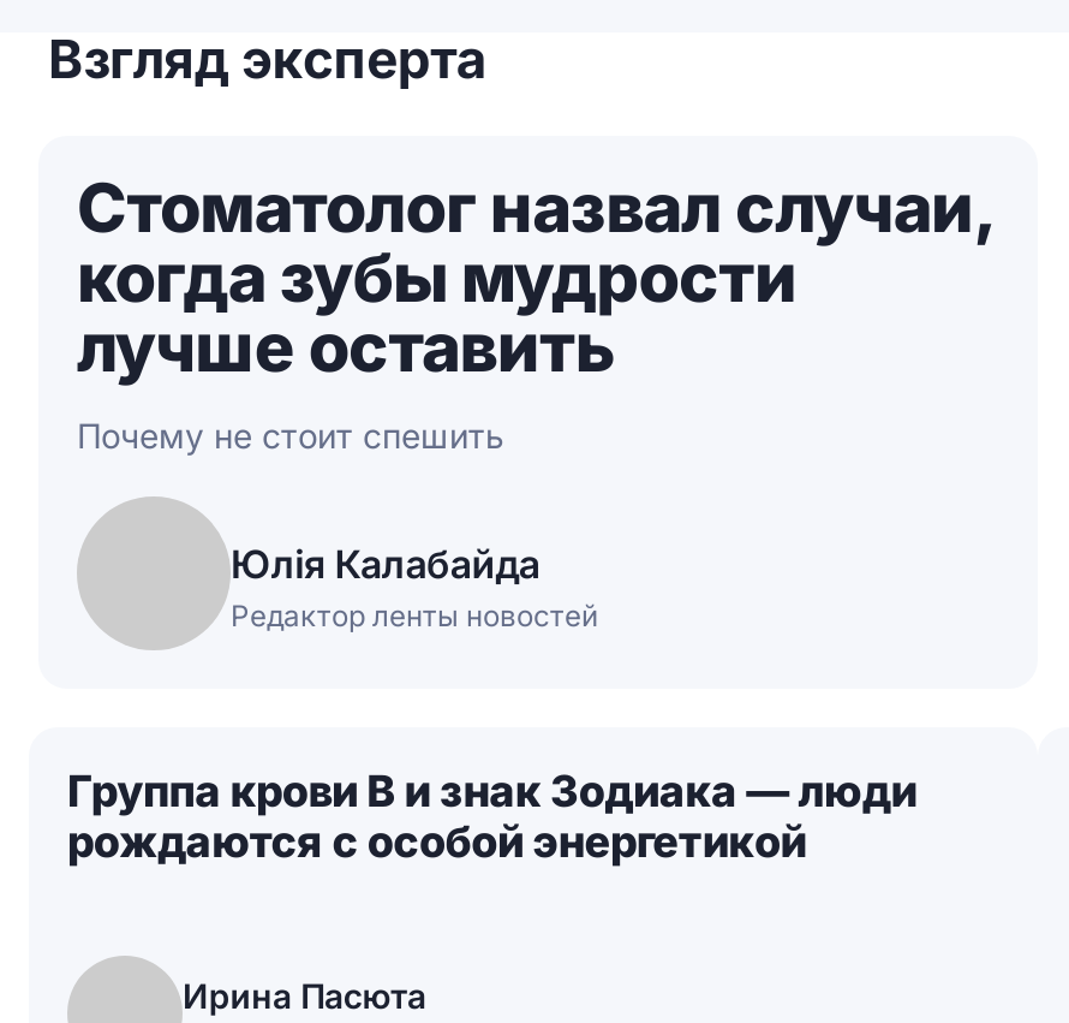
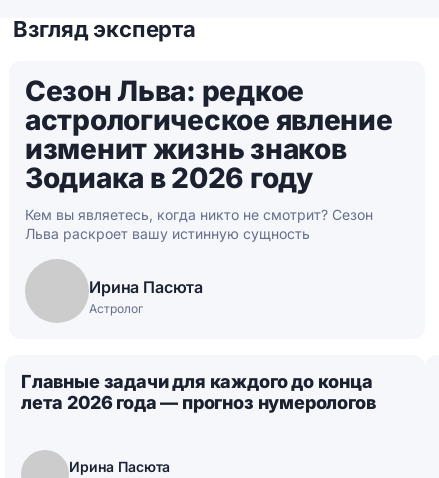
[77,167,995,456] Стоматолог назвал случаи, | когда зубы мудрости | лучше оставить | Почему не стоит спешить -> [25,74,393,242] Сезон Льва: редкое | астрологическое явление | изменит жизнь знаков | Зодиака в 2026 году | Кем вы являетесь, когда никто не смотрит? Сезон | Льва раскроет вашу истинную сущность
[231,539,598,632] Юлія Калабайда | Редактор ленты новостей -> [89,276,203,315] Ирина Пасюта | Астролог
[67,766,916,867] Группа крови B и знак Зодиака — люди | рождаются с особой энергетикой -> [21,371,375,413] Главные задачи для каждого до конца | лета 2026 года — прогноз нумерологов

